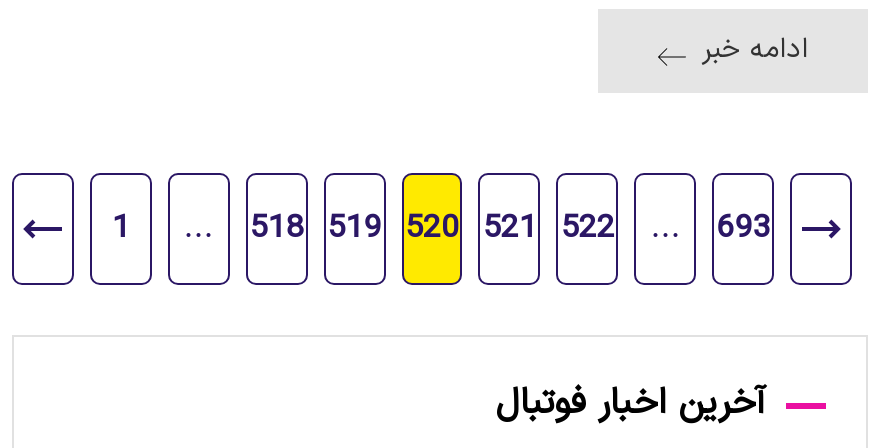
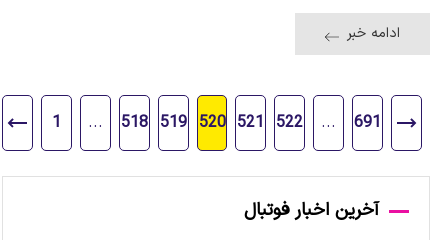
[716,204,770,252] 693 -> [354,110,381,134] 691

